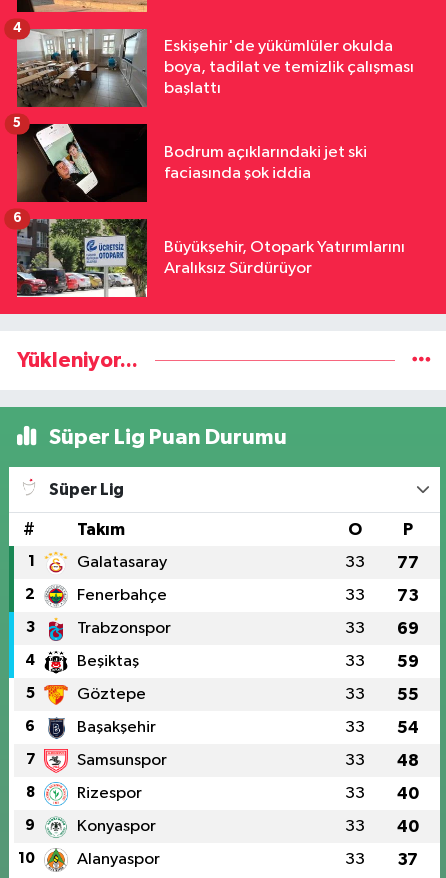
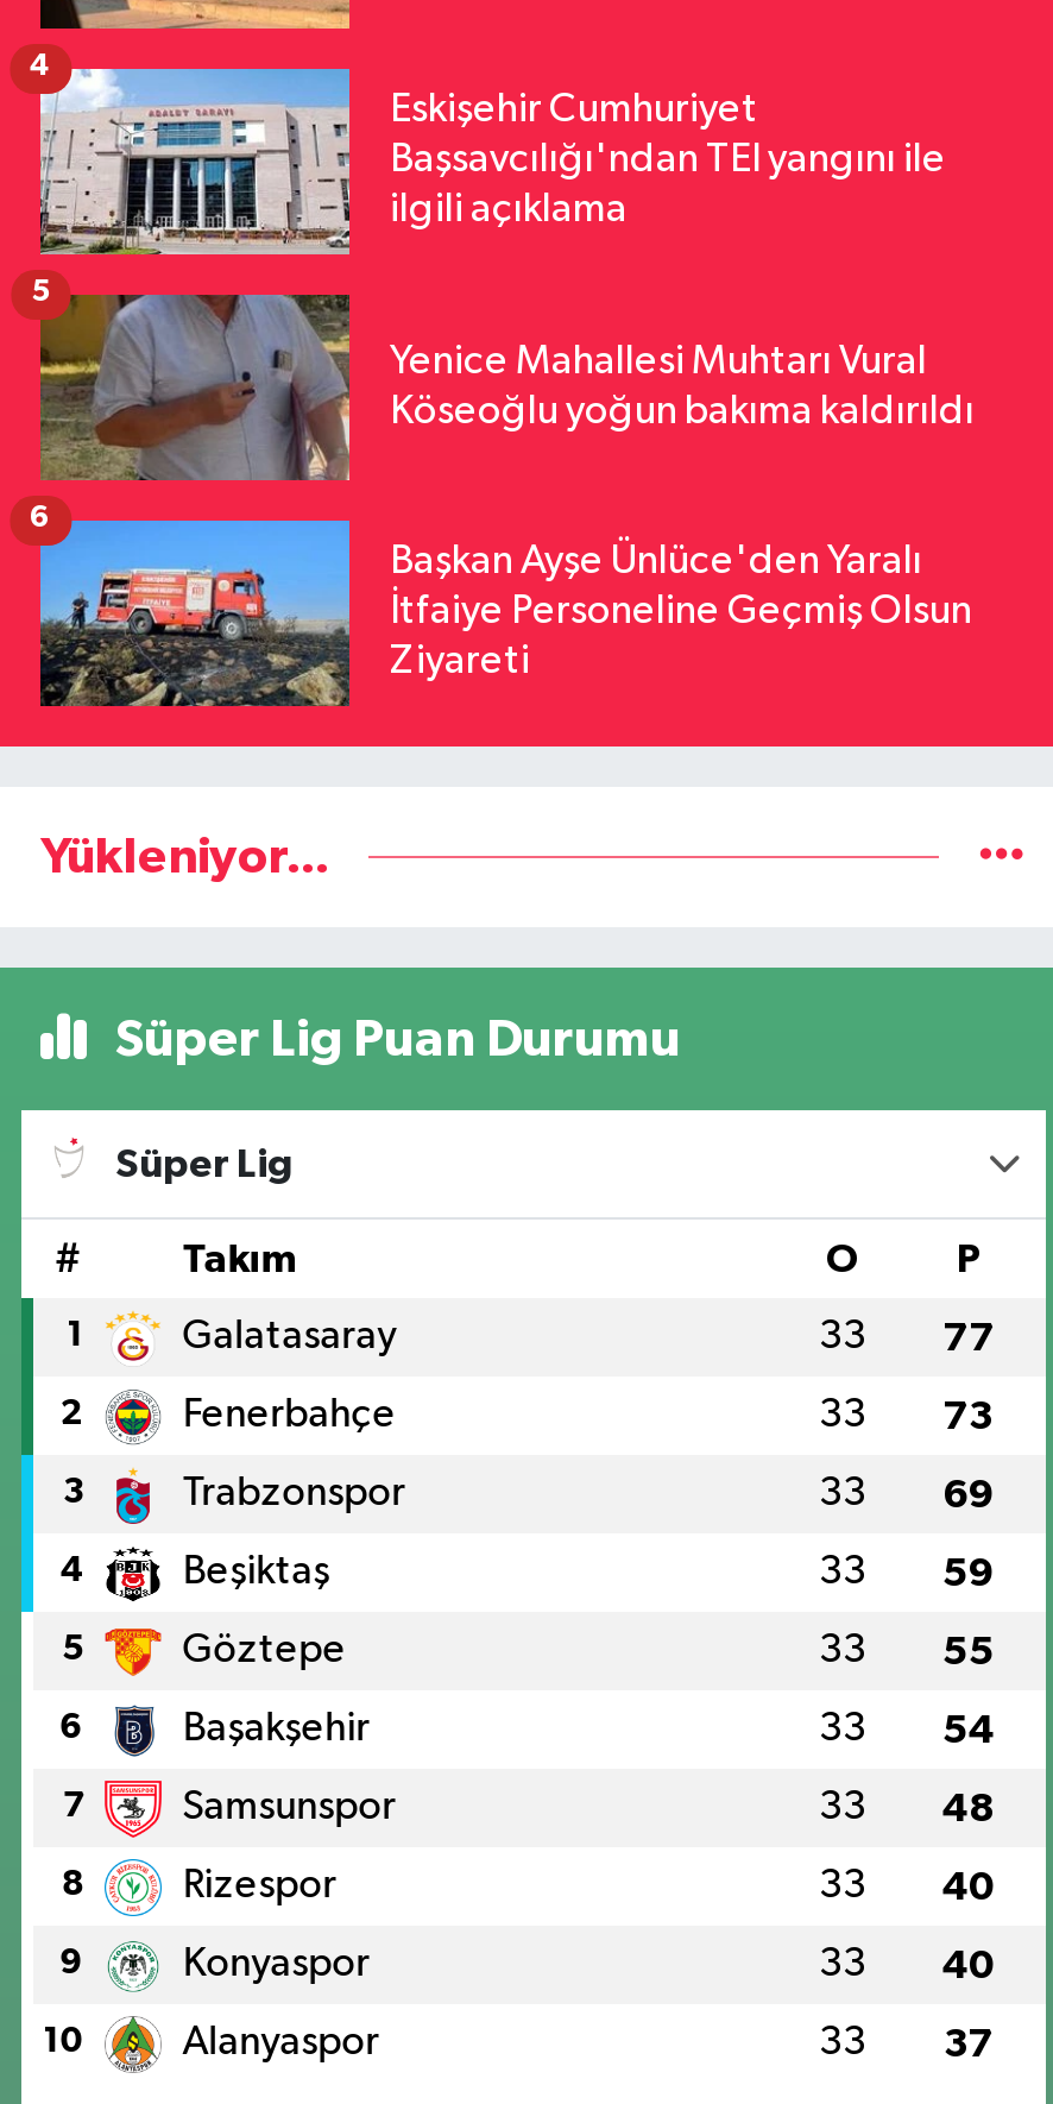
[16,29,414,108] [image] | Eskişehir'de yükümlüler okulda | boya, tadilat ve temizlik çalışması | başlattı -> [38,67,946,257] [image] | Eskişehir Cumhuriyet | Başsavcılığı'ndan TEI yangını ile | ilgili açıklama
[17,123,367,203] [image] | Bodrum açıklarındaki jet ski | faciasında şok iddia -> [40,292,975,483] [image] | Yenice Mahallesi Muhtarı Vural | Köseoğlu yoğun bakıma kaldırıldı
[16,218,405,298] [image] | Büyükşehir, Otopark Yatırımlarını | Aralıksız Sürdürüyor -> [38,518,972,708] [image] | Başkan Ayşe Ünlüce'den Yaralı | İtfaiye Personeline Geçmiş Olsun | Ziyareti

